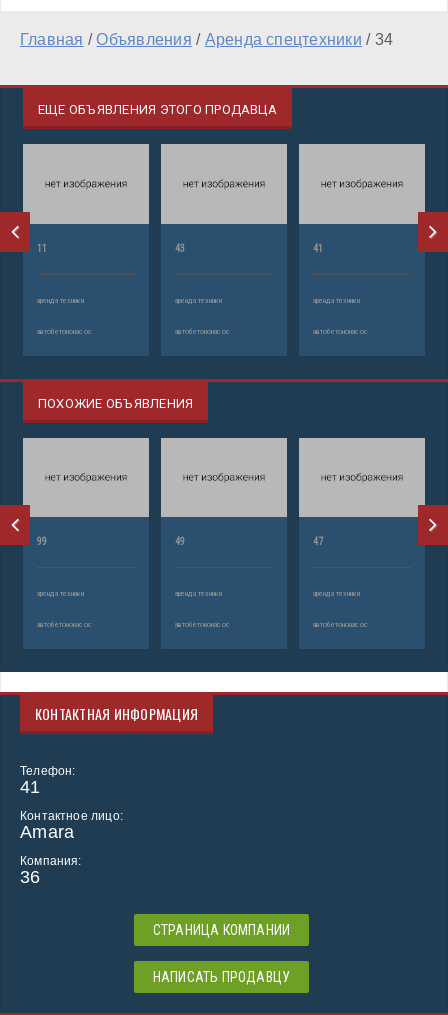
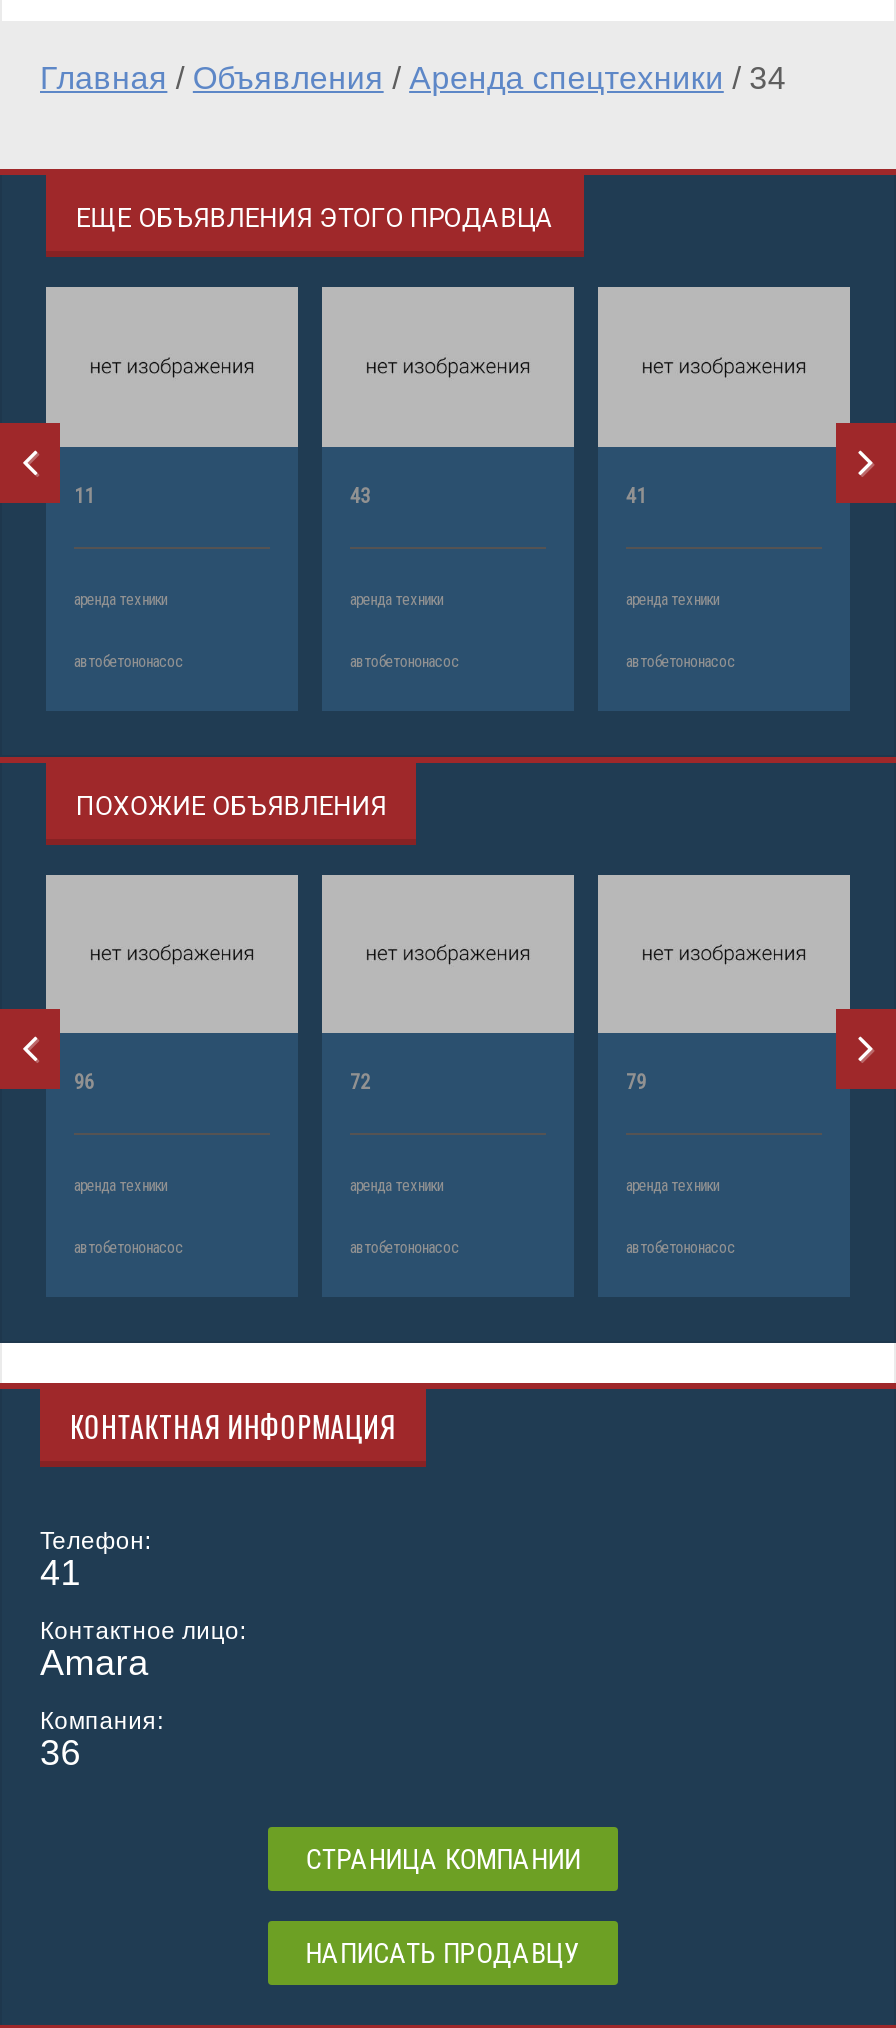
[37,536,47,547] 99 -> [74,1071,95,1093] 96
[175,536,185,547] 49 -> [350,1071,371,1093] 72
[313,536,323,547] 47 -> [626,1071,647,1093] 79

